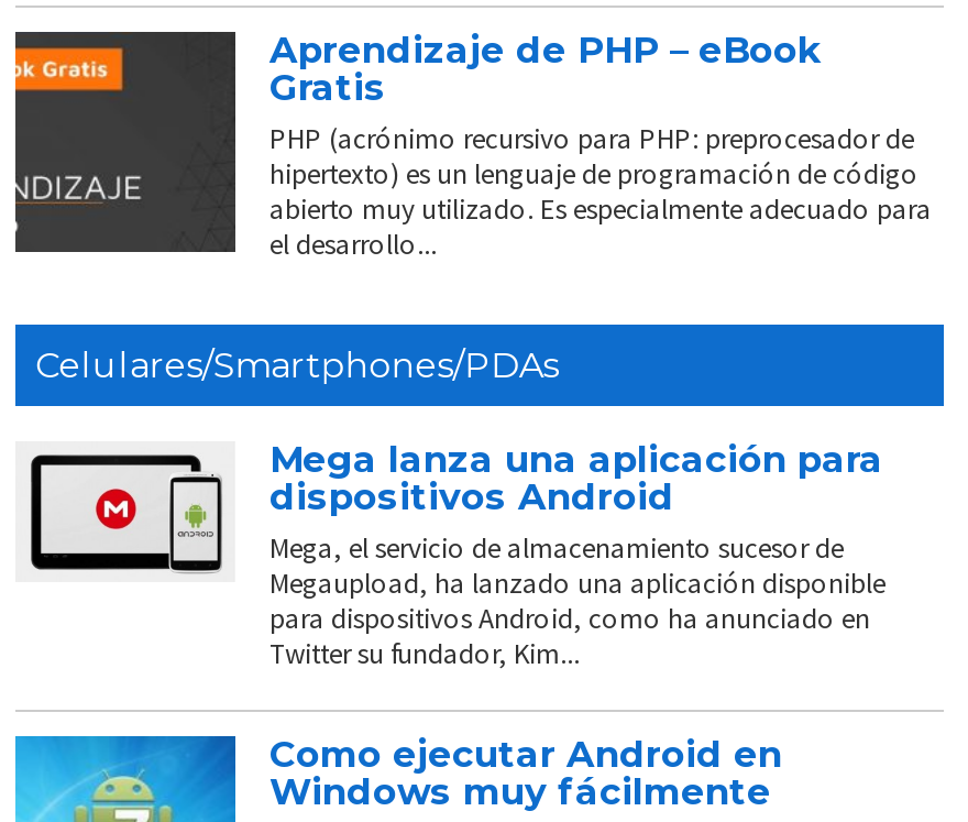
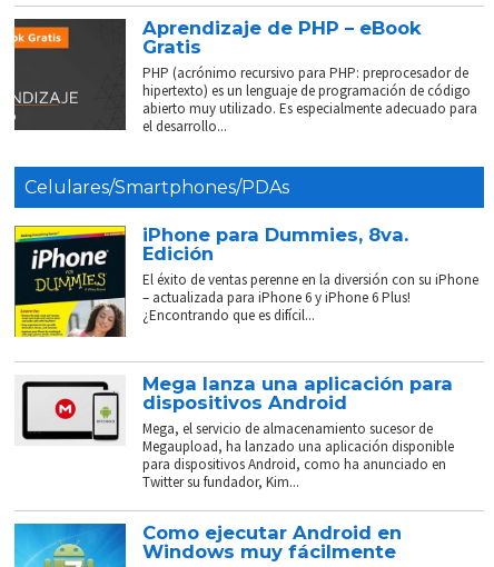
none -> [13,224,479,338] [image] | iPhone para Dummies, 8va. | Edición | El éxito de ventas perenne en la diversión con su iPhone | – actualizada para iPhone 6 y iPhone 6 Plus! | ¿Encontrando que es difícil...

